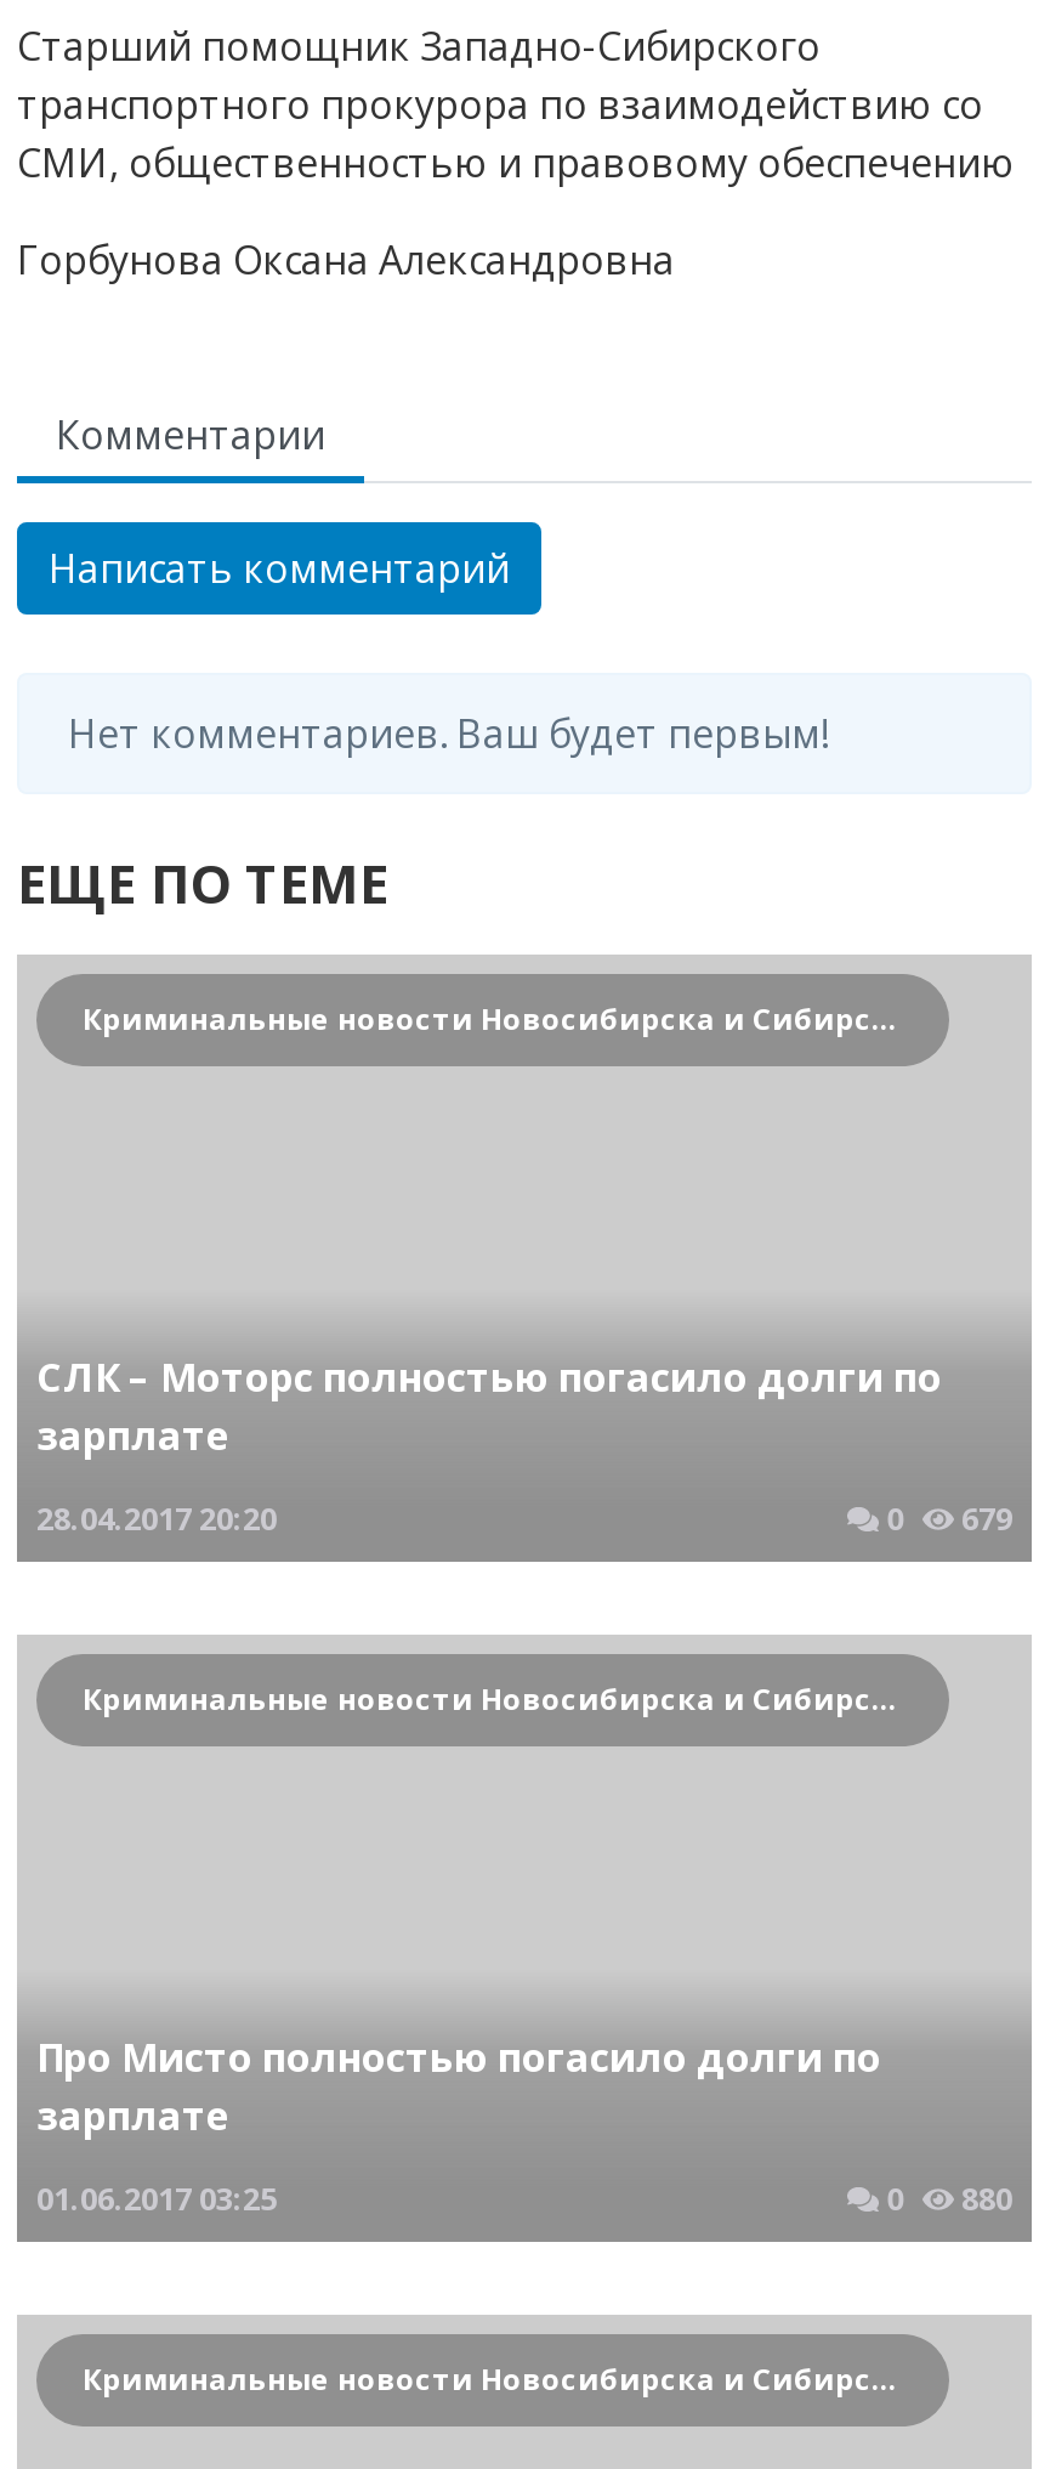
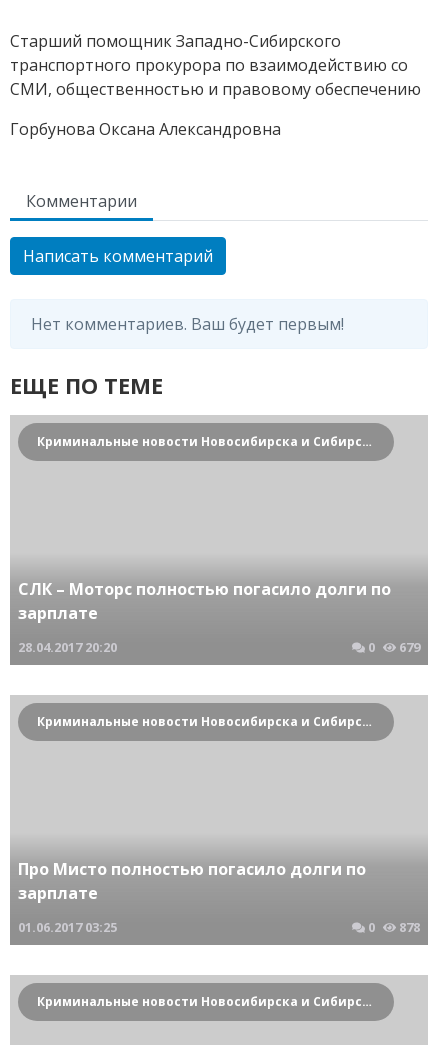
[879,2176,1012,2220] 0 880 -> [365,918,420,936] 0 878

